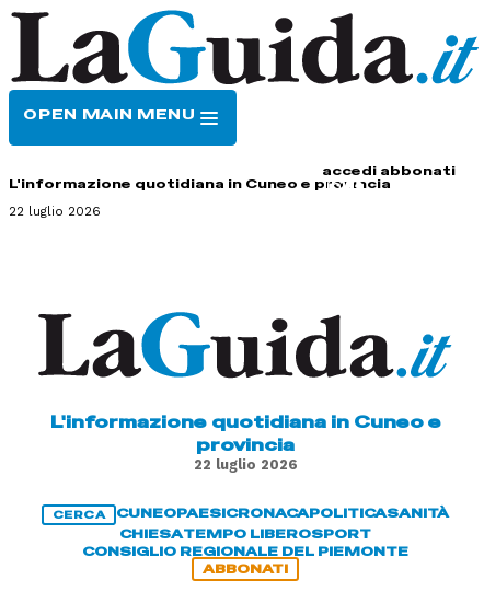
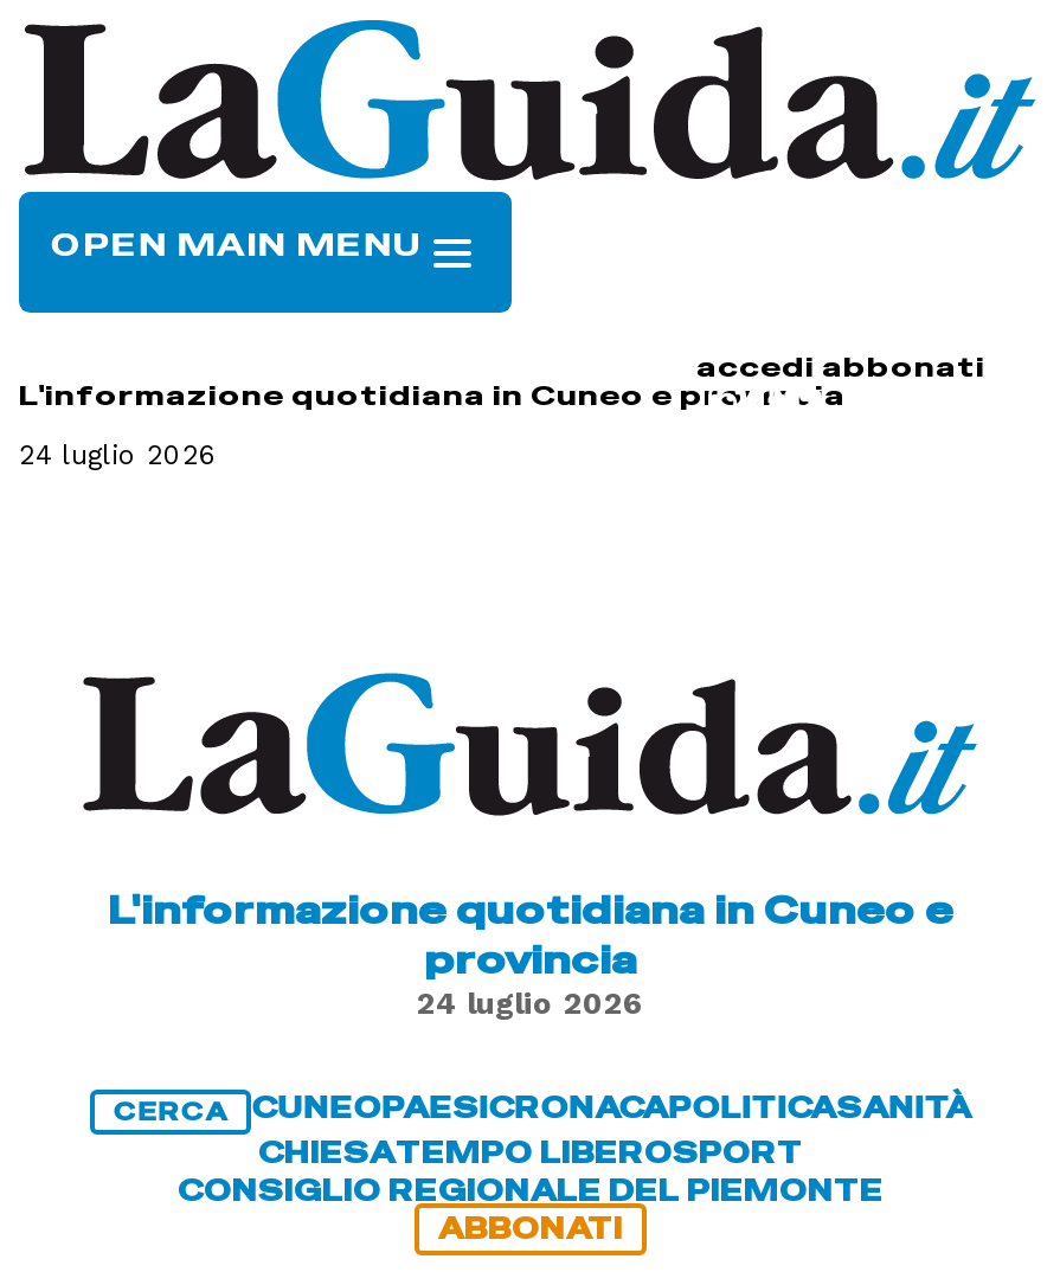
[9,204,101,219] 22 luglio 2026 -> [19,438,218,472] 24 luglio 2026
[193,456,297,473] 22 luglio 2026 -> [417,985,644,1020] 24 luglio 2026

